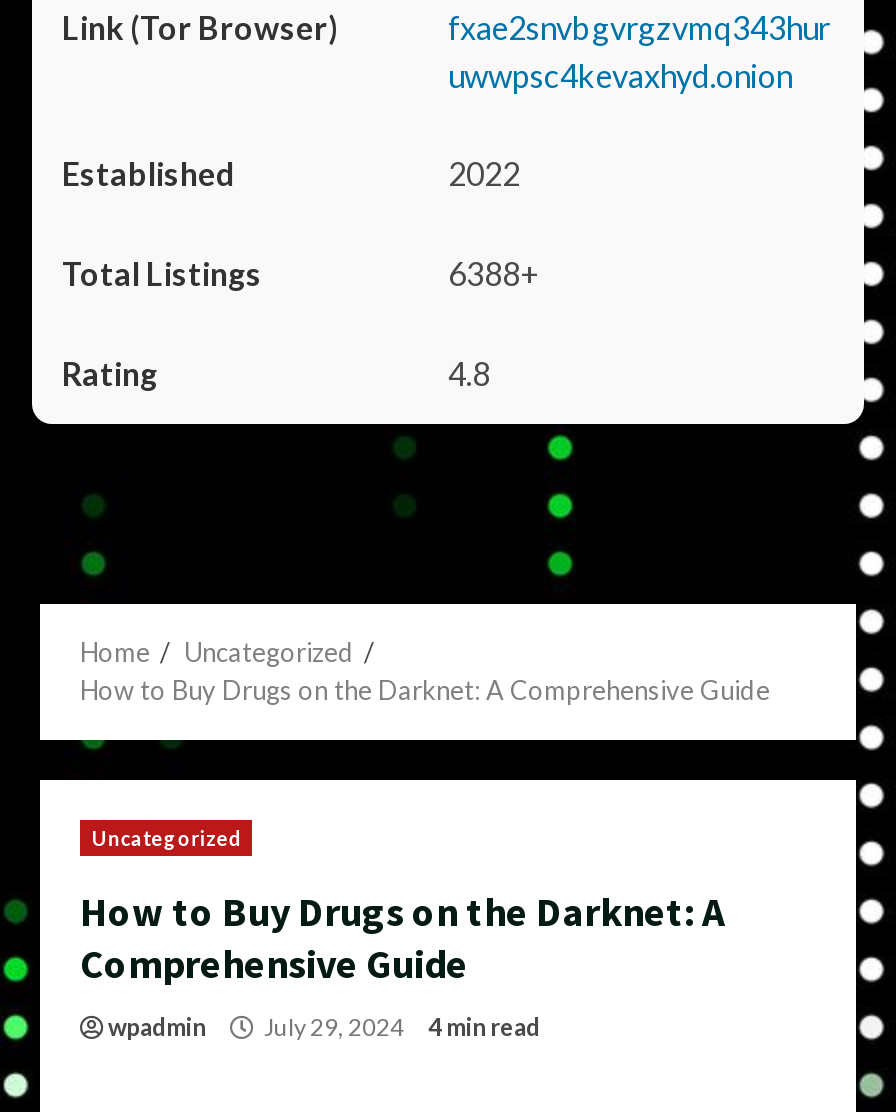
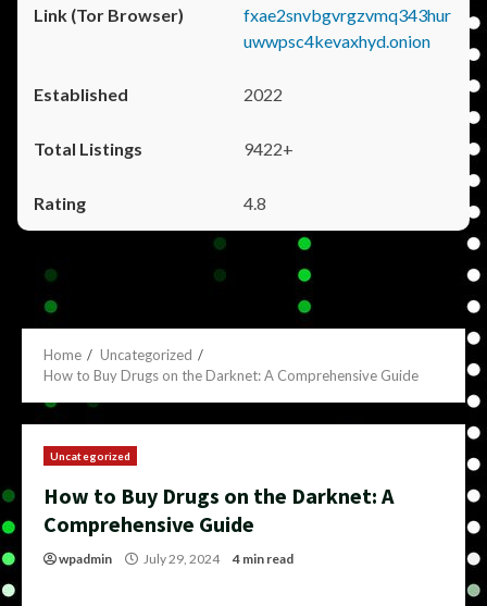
[448,254,540,292] 6388+ -> [243,138,294,159] 9422+

